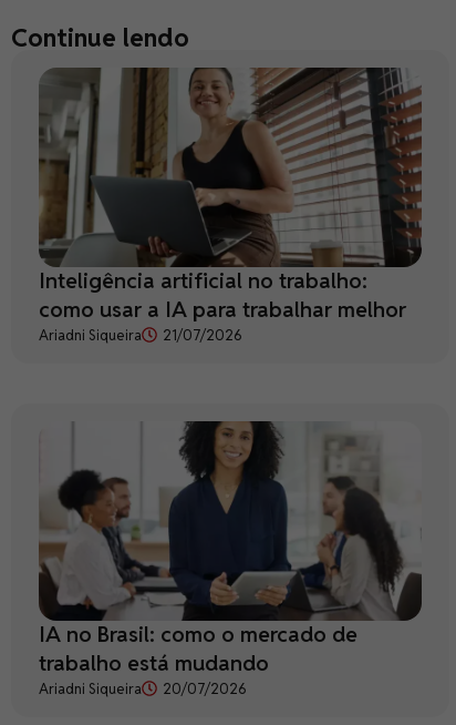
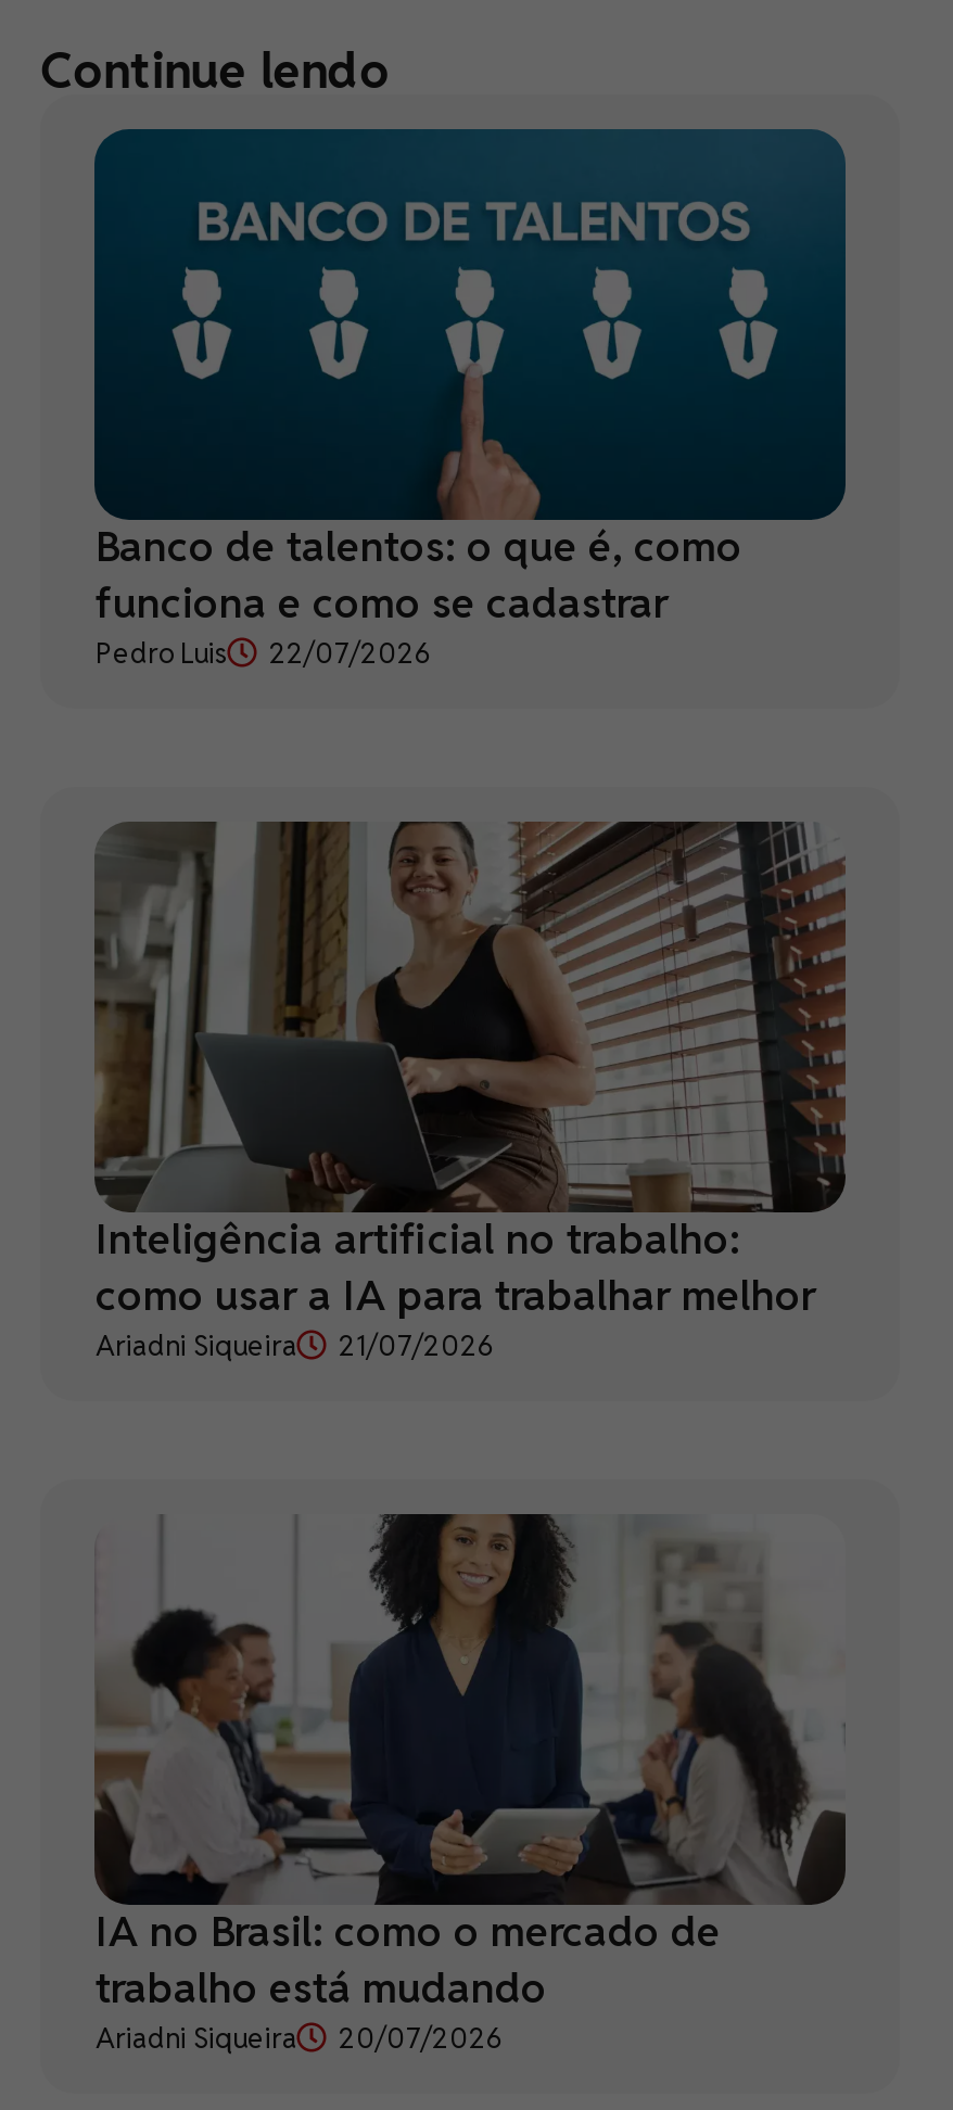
none -> [92,127,848,671] [image] | Banco de talentos: o que é, como | funciona e como se cadastrar | Pedro Luis | 22/07/2026

